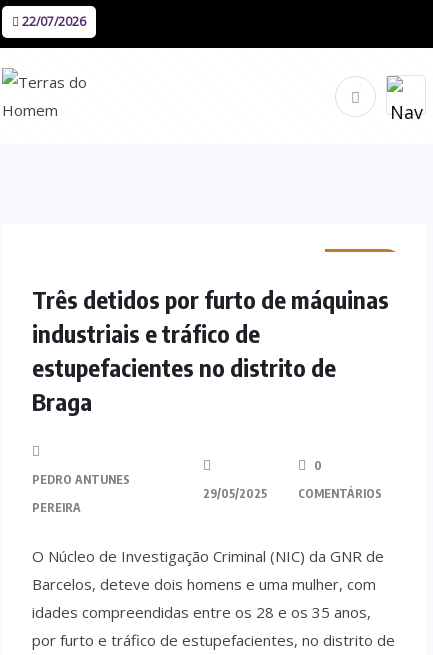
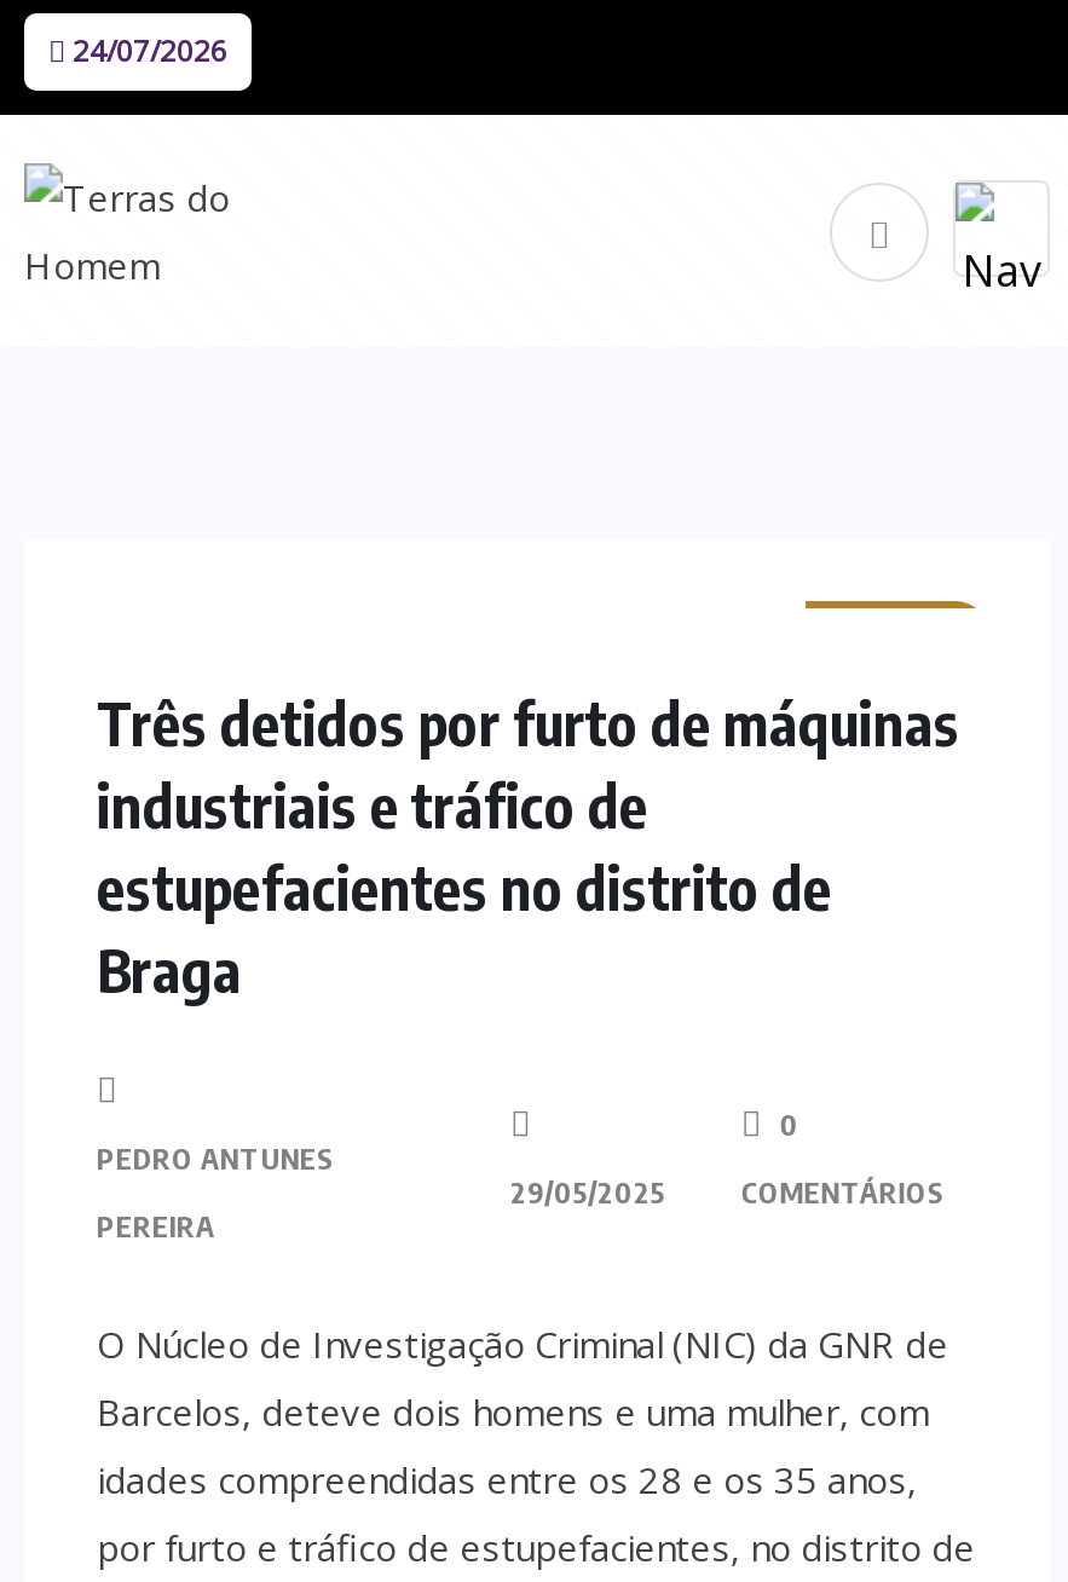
[19,13,86,30] 22/07/2026 -> [65,30,227,71] 24/07/2026

